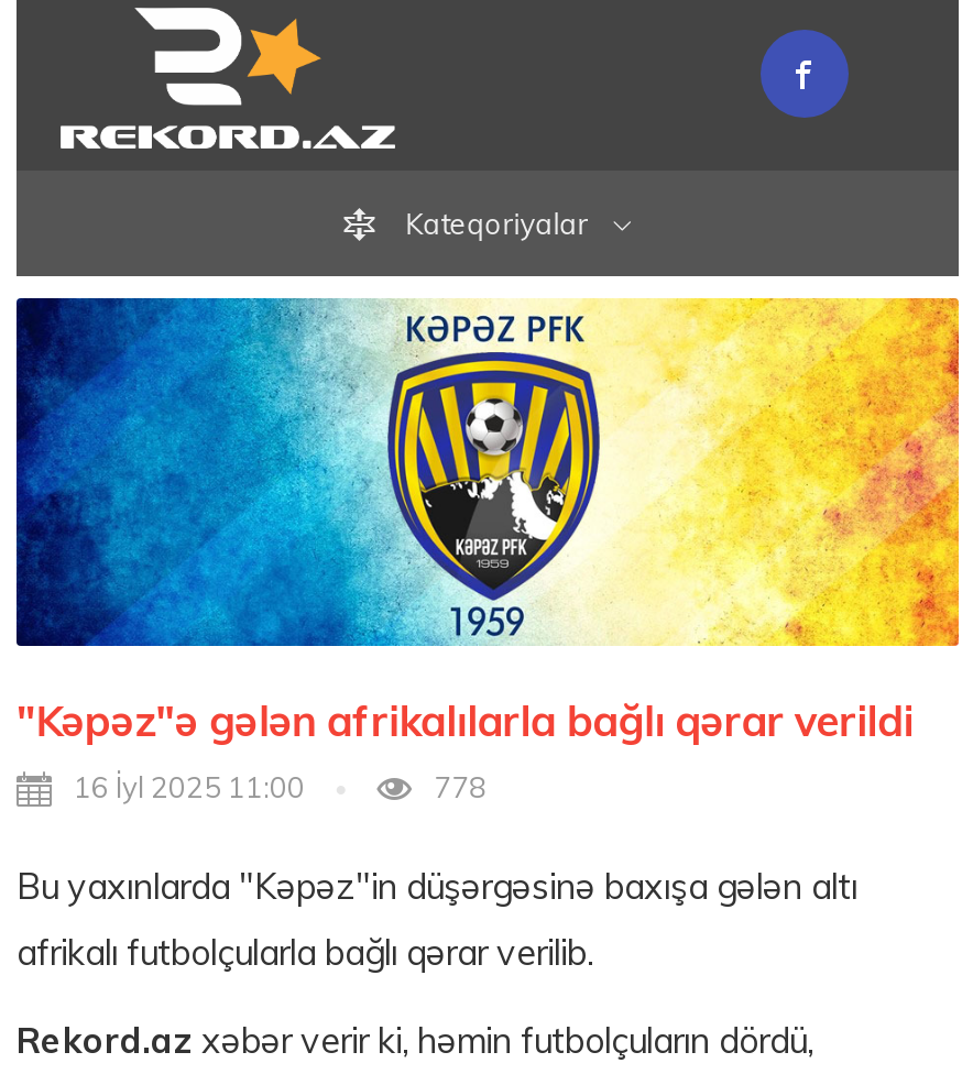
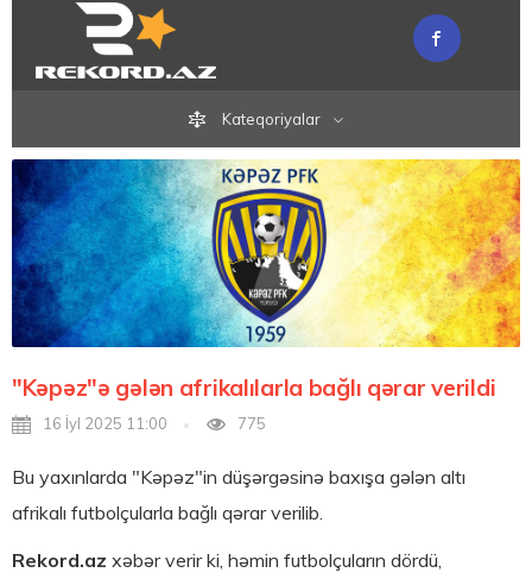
[434,770,487,805] 778 -> [237,414,266,433] 775

